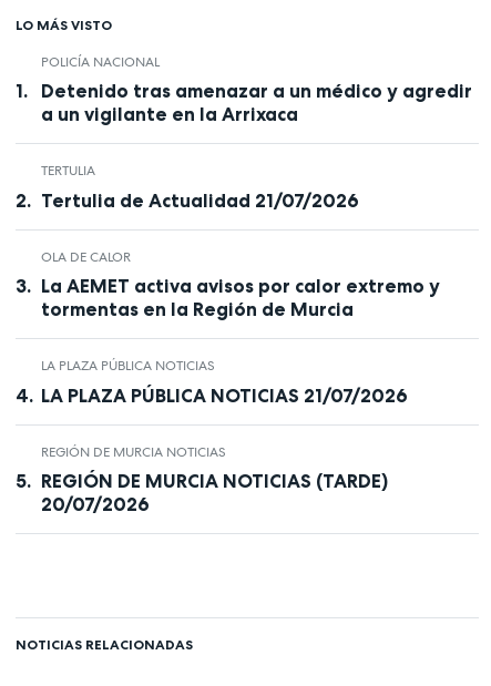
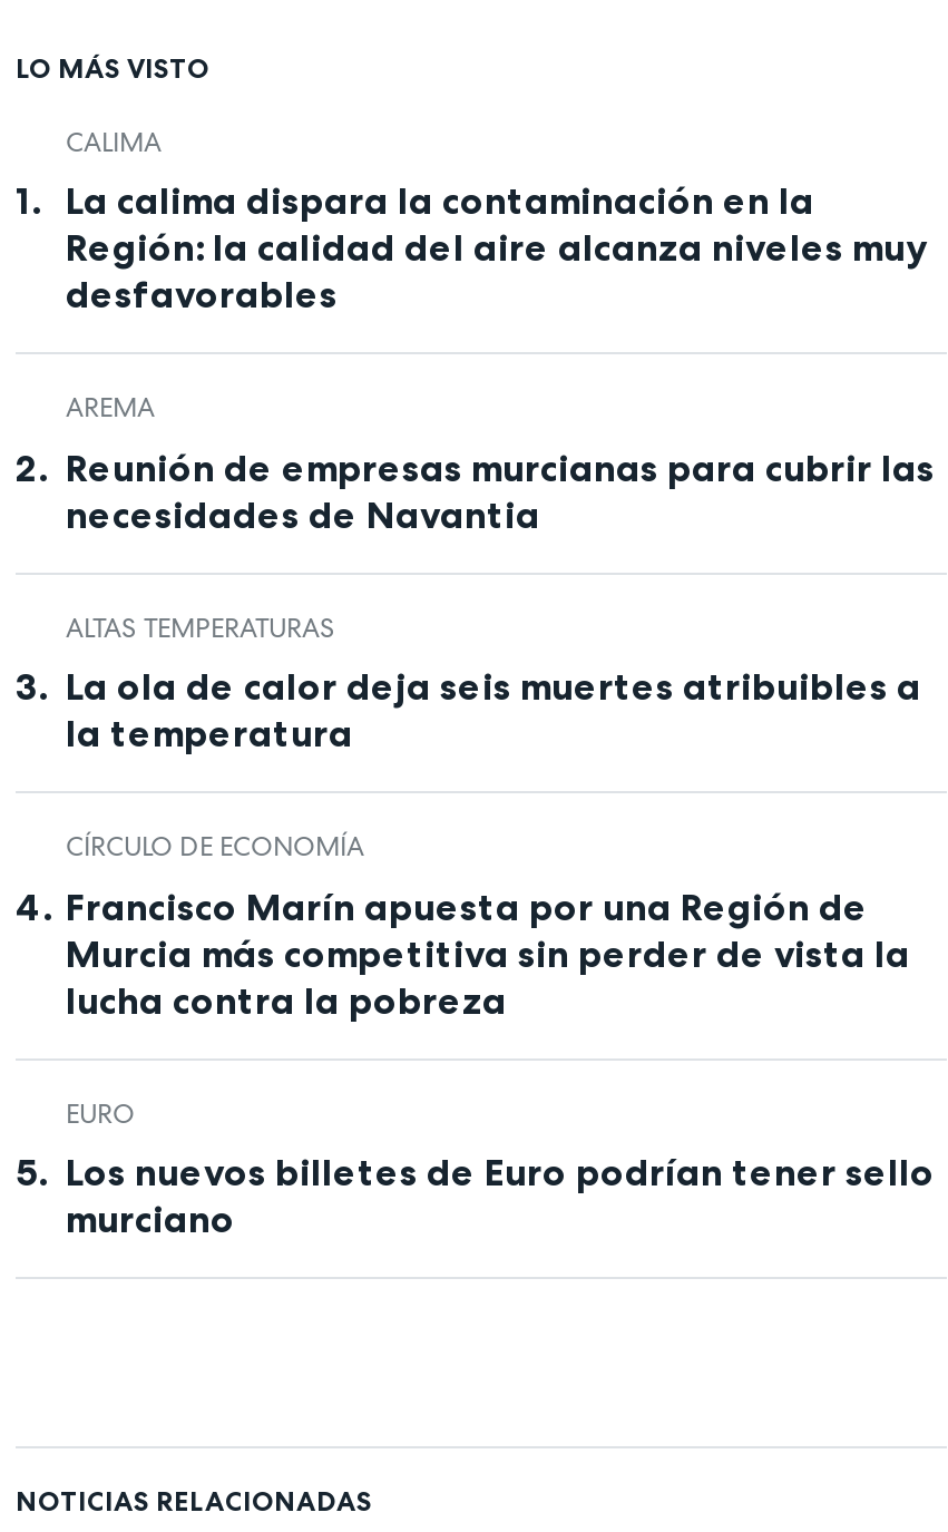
[40,53,472,126] POLICÍA NACIONAL | Detenido tras amenazar a un médico y agredir | a un vigilante en la Arrixaca -> [66,124,928,317] CALIMA | La calima dispara la contaminación en la | Región: la calidad del aire alcanza niveles muy | desfavorables
[40,162,359,211] TERTULIA | Tertulia de Actualidad 21/07/2026 -> [66,391,935,537] AREMA | Reunión de empresas murcianas para cubrir las | necesidades de Navantia
[40,248,439,321] OLA DE CALOR | La AEMET activa avisos por calor extremo y | tormentas en la Región de Murcia -> [66,610,921,756] ALTAS TEMPERATURAS | La ola de calor deja seis muertes atribuibles a | la temperatura
[40,357,407,407] LA PLAZA PÚBLICA NOTICIAS | LA PLAZA PÚBLICA NOTICIAS 21/07/2026 -> [66,830,910,1022] CÍRCULO DE ECONOMÍA | Francisco Marín apuesta por una Región de | Murcia más competitiva sin perder de vista la | lucha contra la pobreza
[40,443,387,516] REGIÓN DE MURCIA NOTICIAS | REGIÓN DE MURCIA NOTICIAS (TARDE) | 20/07/2026 -> [66,1096,935,1242] EURO | Los nuevos billetes de Euro podrían tener sello | murciano

